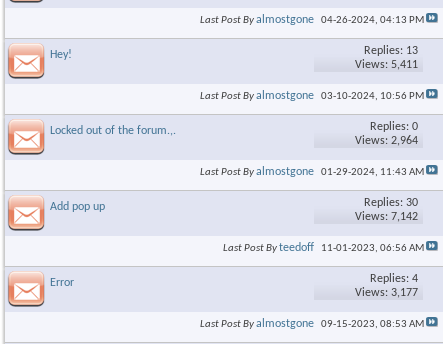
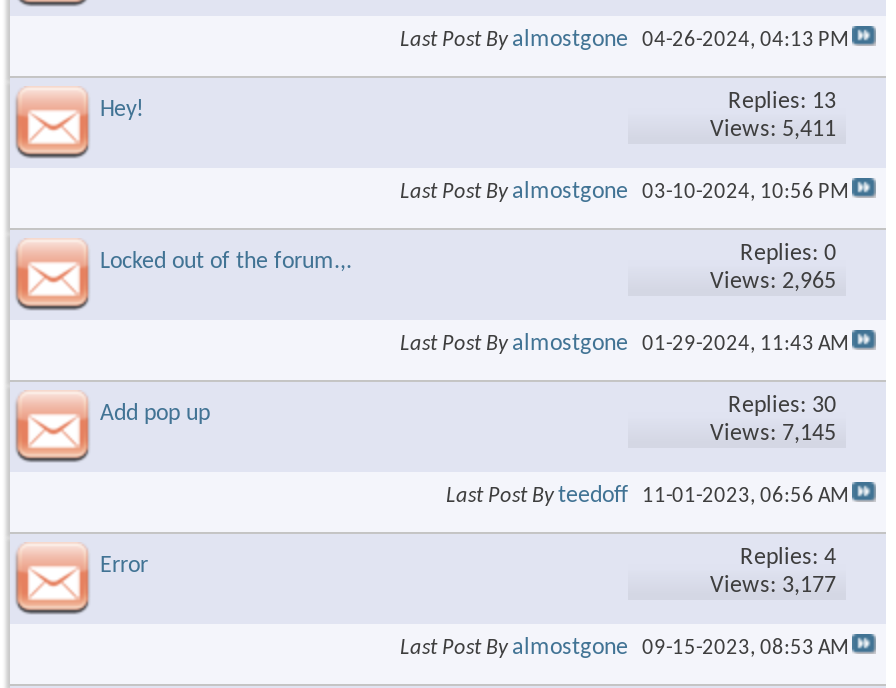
[355,135,418,147] Views: 2,964 -> [710,270,836,294] Views: 2,965
[355,211,418,223] Views: 7,142 -> [710,422,836,446] Views: 7,145

